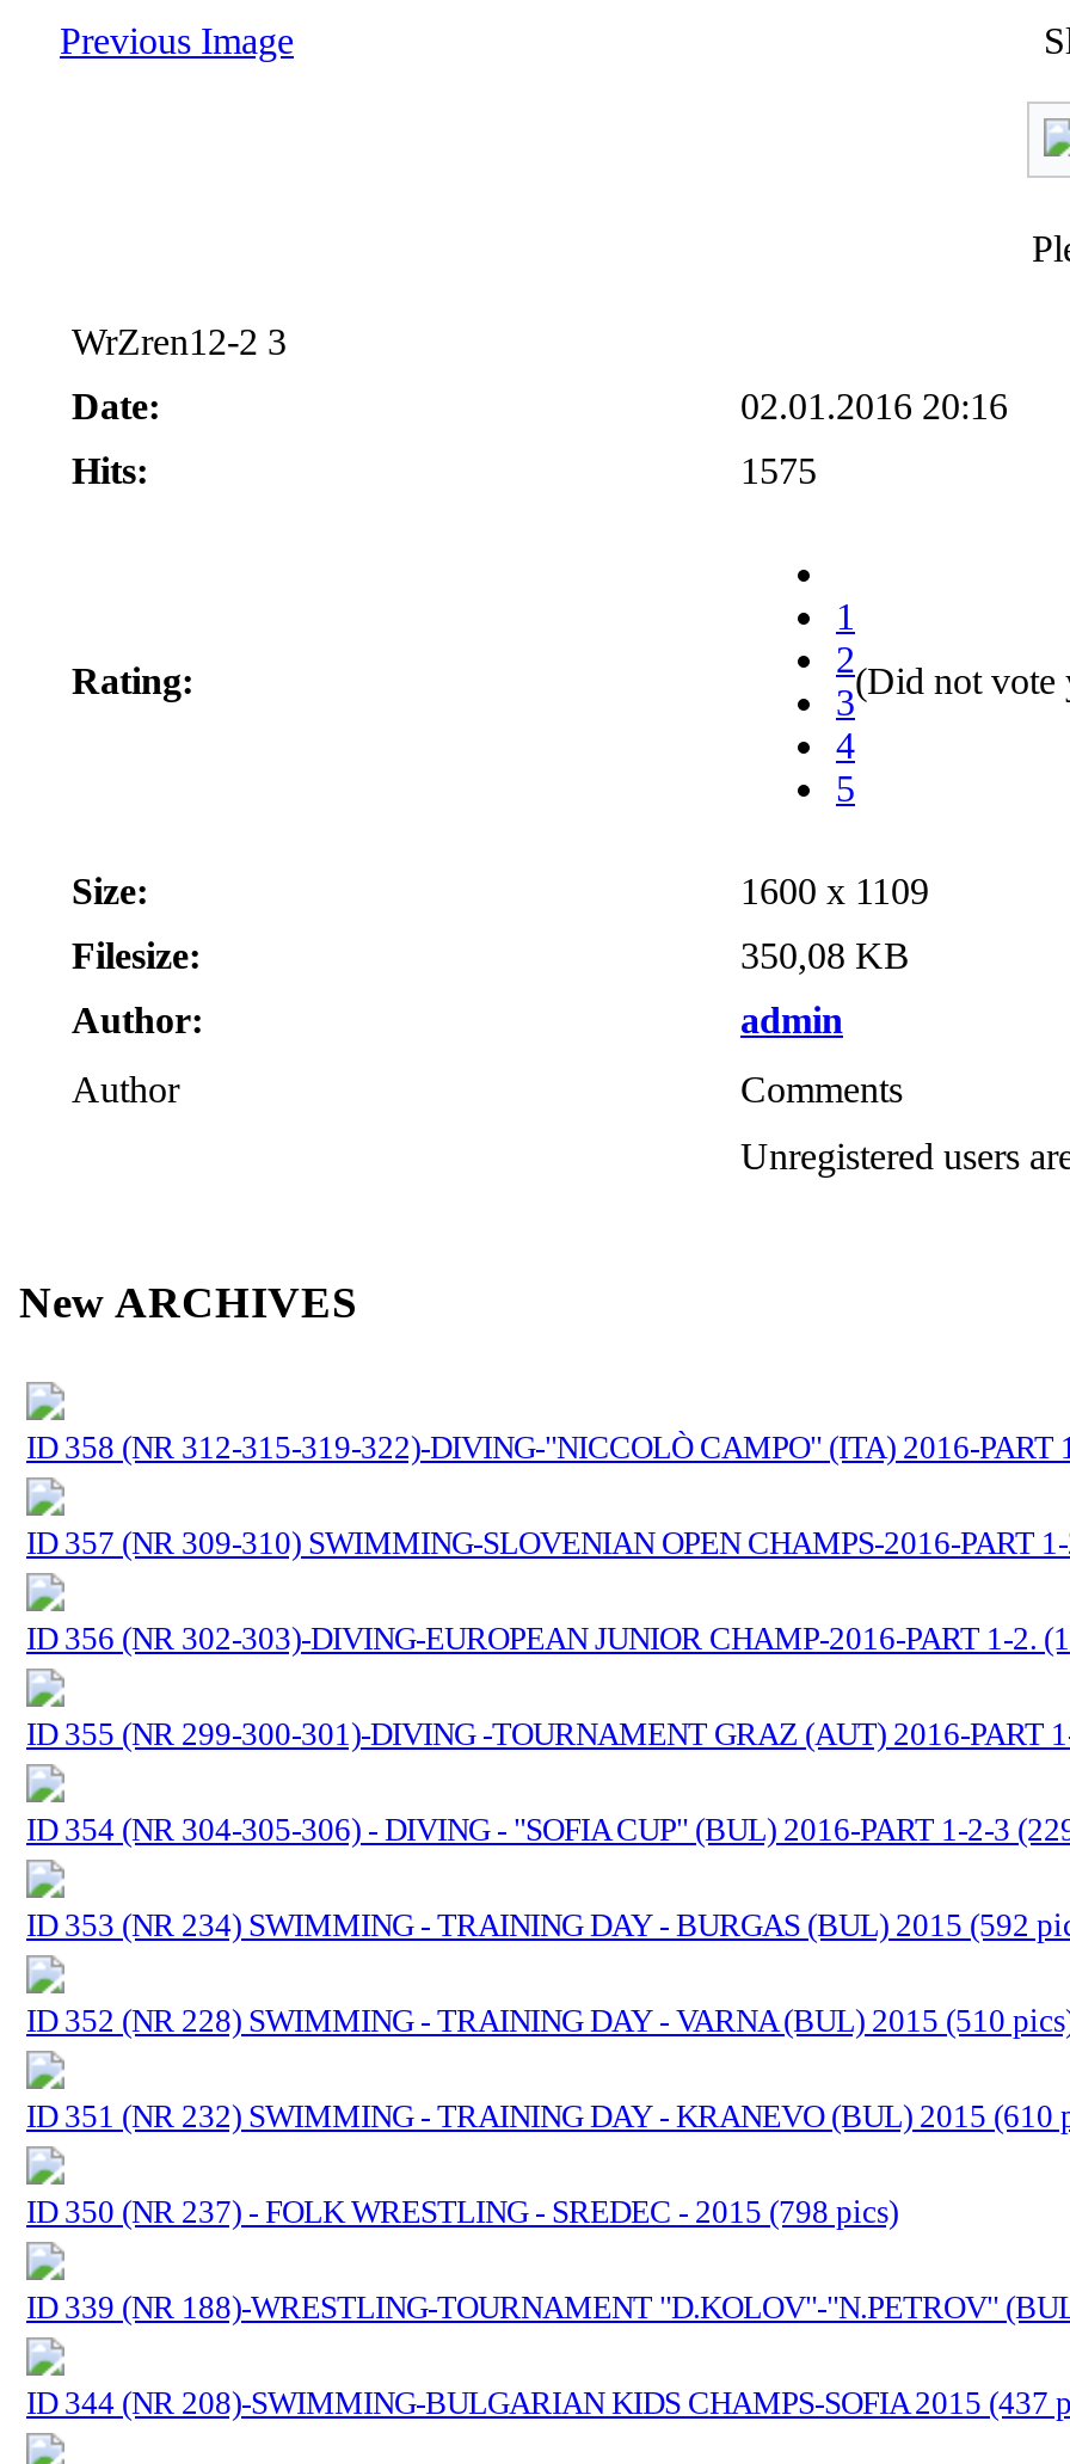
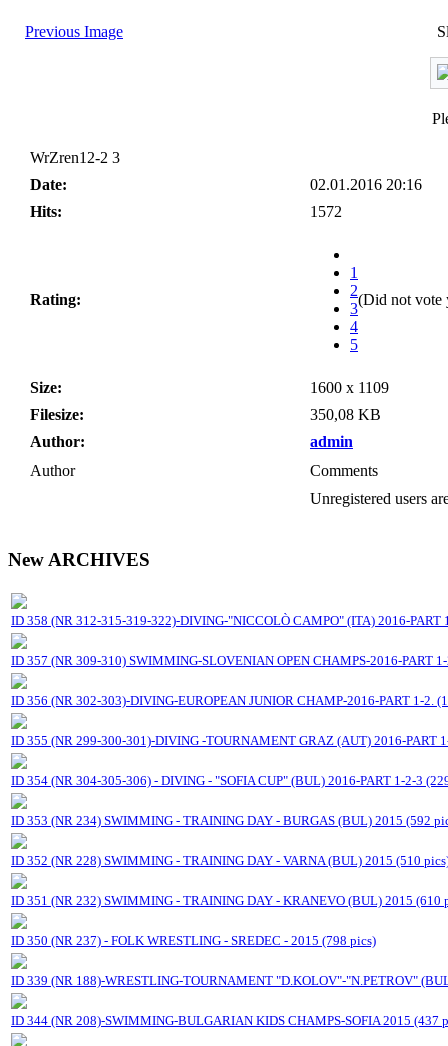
[740,451,817,492] 1575 -> [310,203,342,220] 1572

